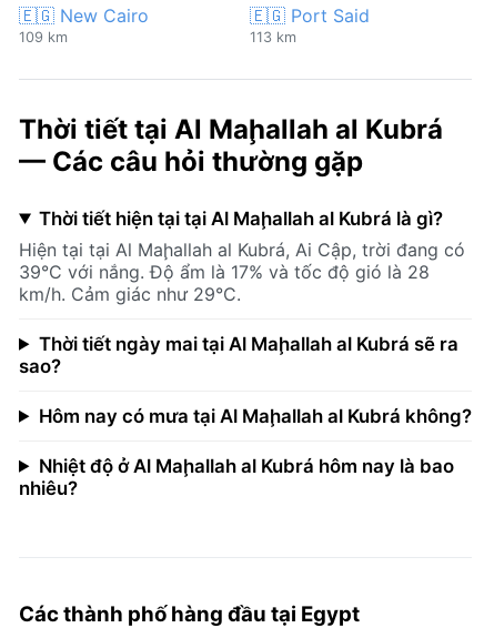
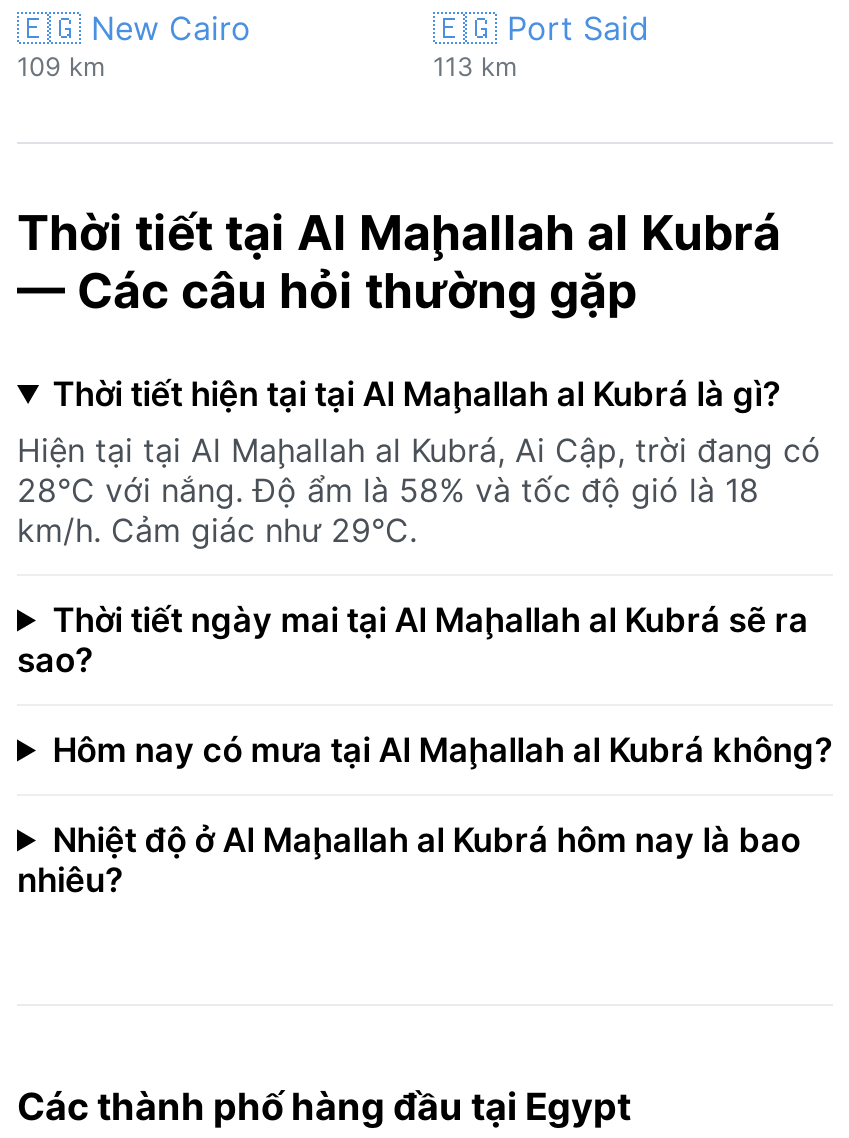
[19,261,430,283] 39°C với nắng. Độ ẩm là 17% và tốc độ gió là 28 -> [17,470,759,510] 28°C với nắng. Độ ẩm là 58% và tốc độ gió là 18

